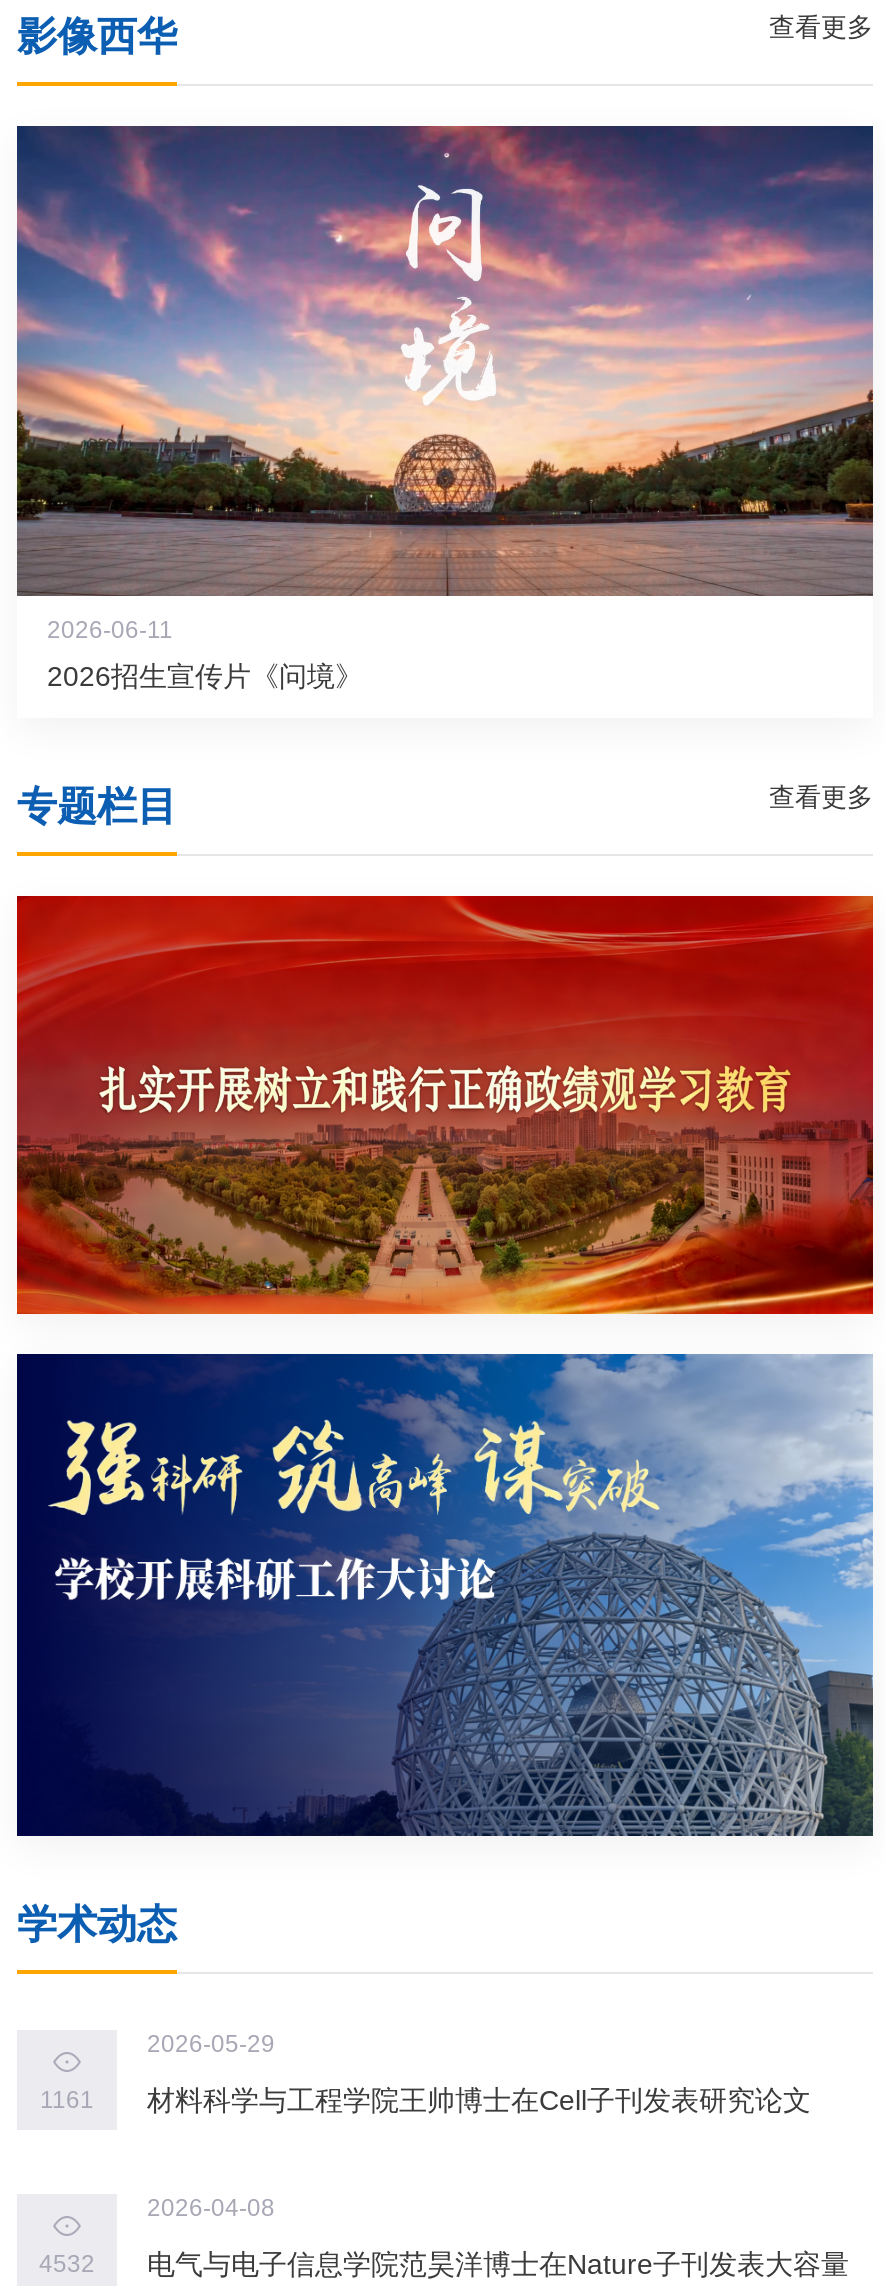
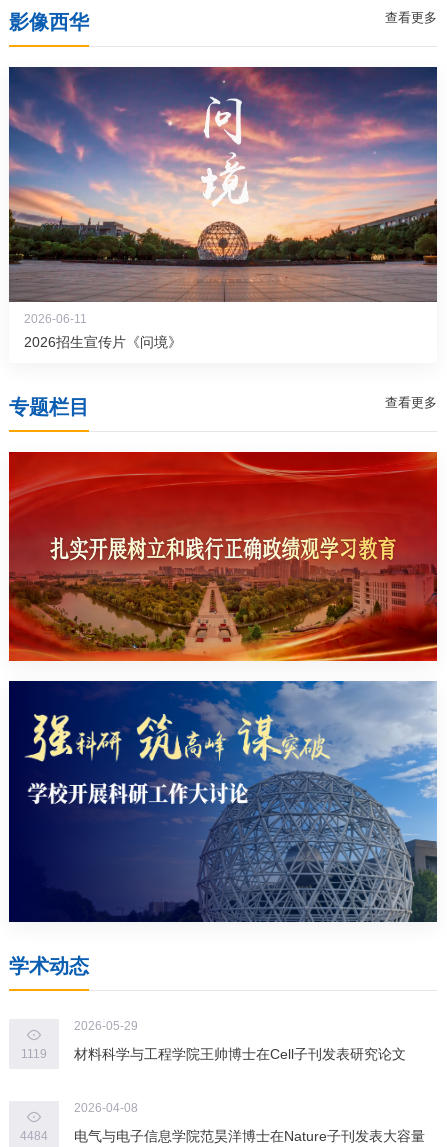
[40,2083,811,2115] 1161 材料科学与工程学院王帅博士在Cell子刊发表研究论文 -> [21,1046,406,1062] 1119 材料科学与工程学院王帅博士在Cell子刊发表研究论文
[39,2247,849,2279] 4532 电气与电子信息学院范昊洋博士在Nature子刊发表大容量 -> [20,1128,425,1144] 4484 电气与电子信息学院范昊洋博士在Nature子刊发表大容量

